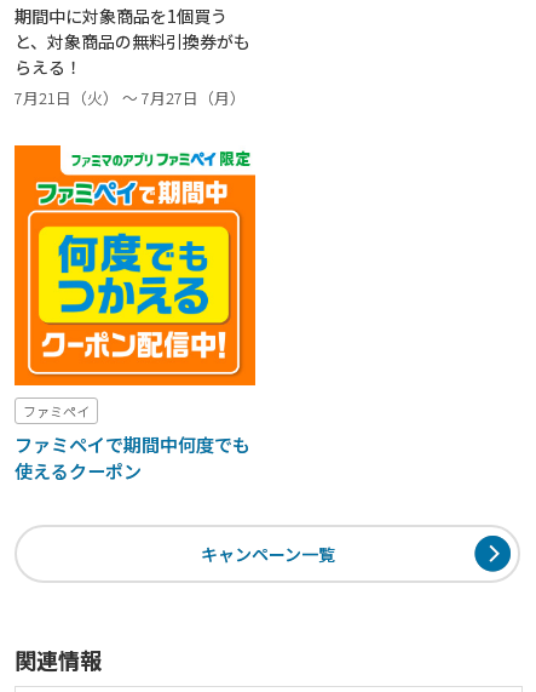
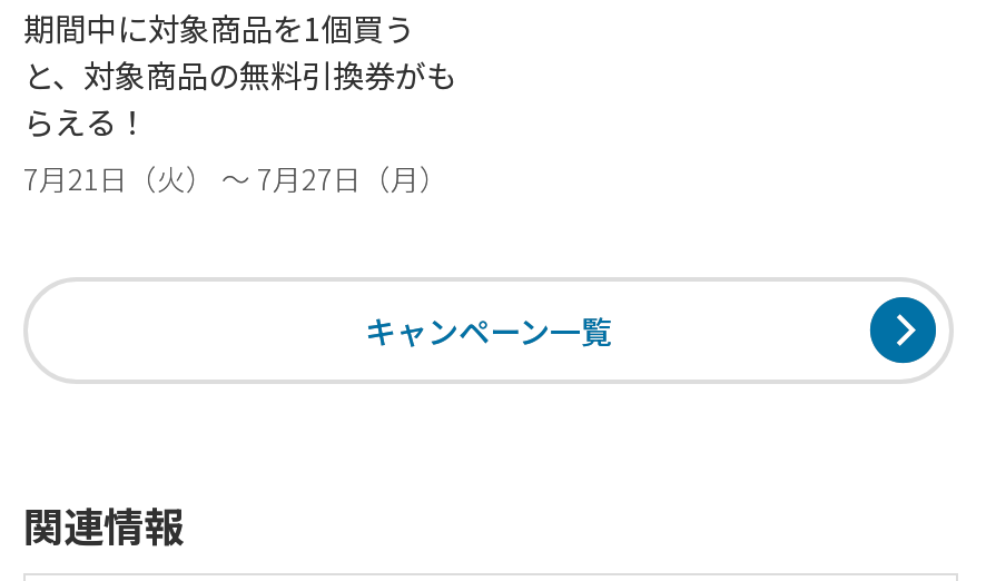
[13,144,257,484] [image] | ファミペイ | ファミペイで期間中何度でも | 使えるクーポン -> none

